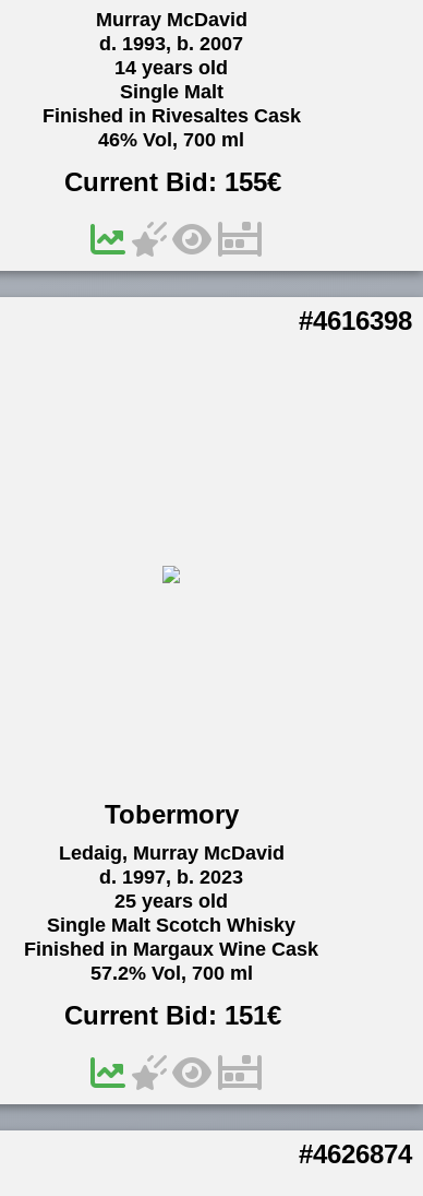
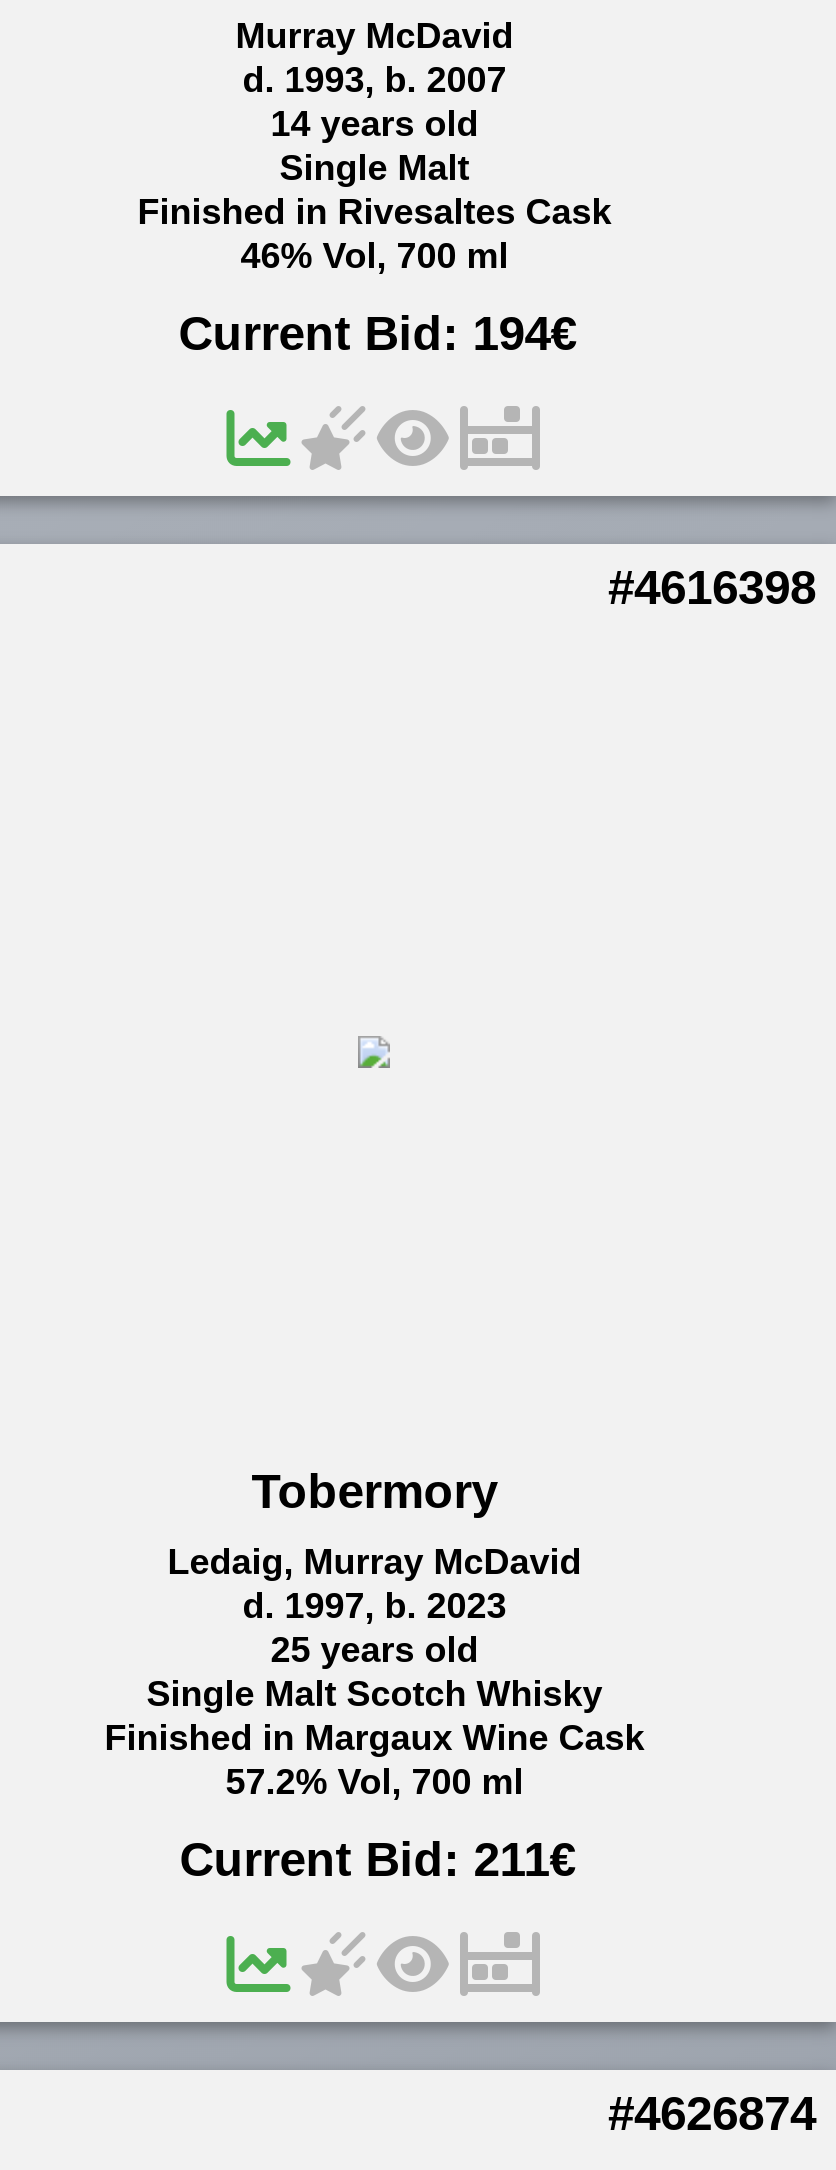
[65,167,282,196] Current Bid: 155€ -> [179,305,577,359] Current Bid: 194€
[65,1000,282,1030] Current Bid: 151€ -> [180,1831,576,1885] Current Bid: 211€

